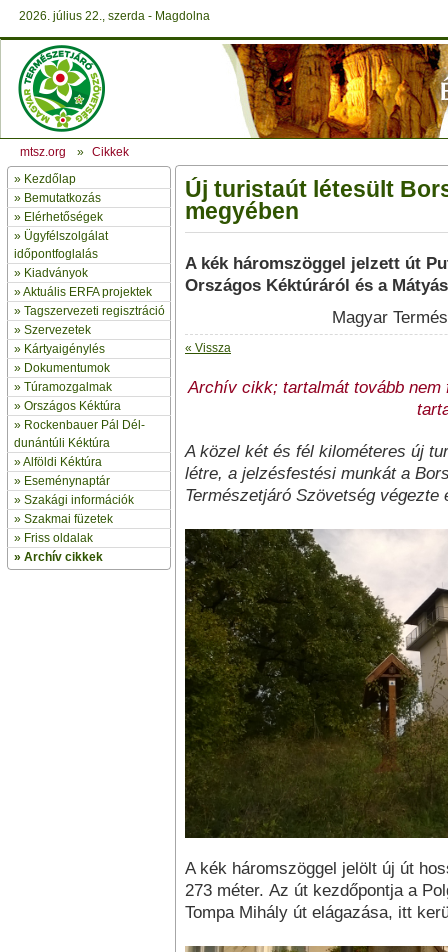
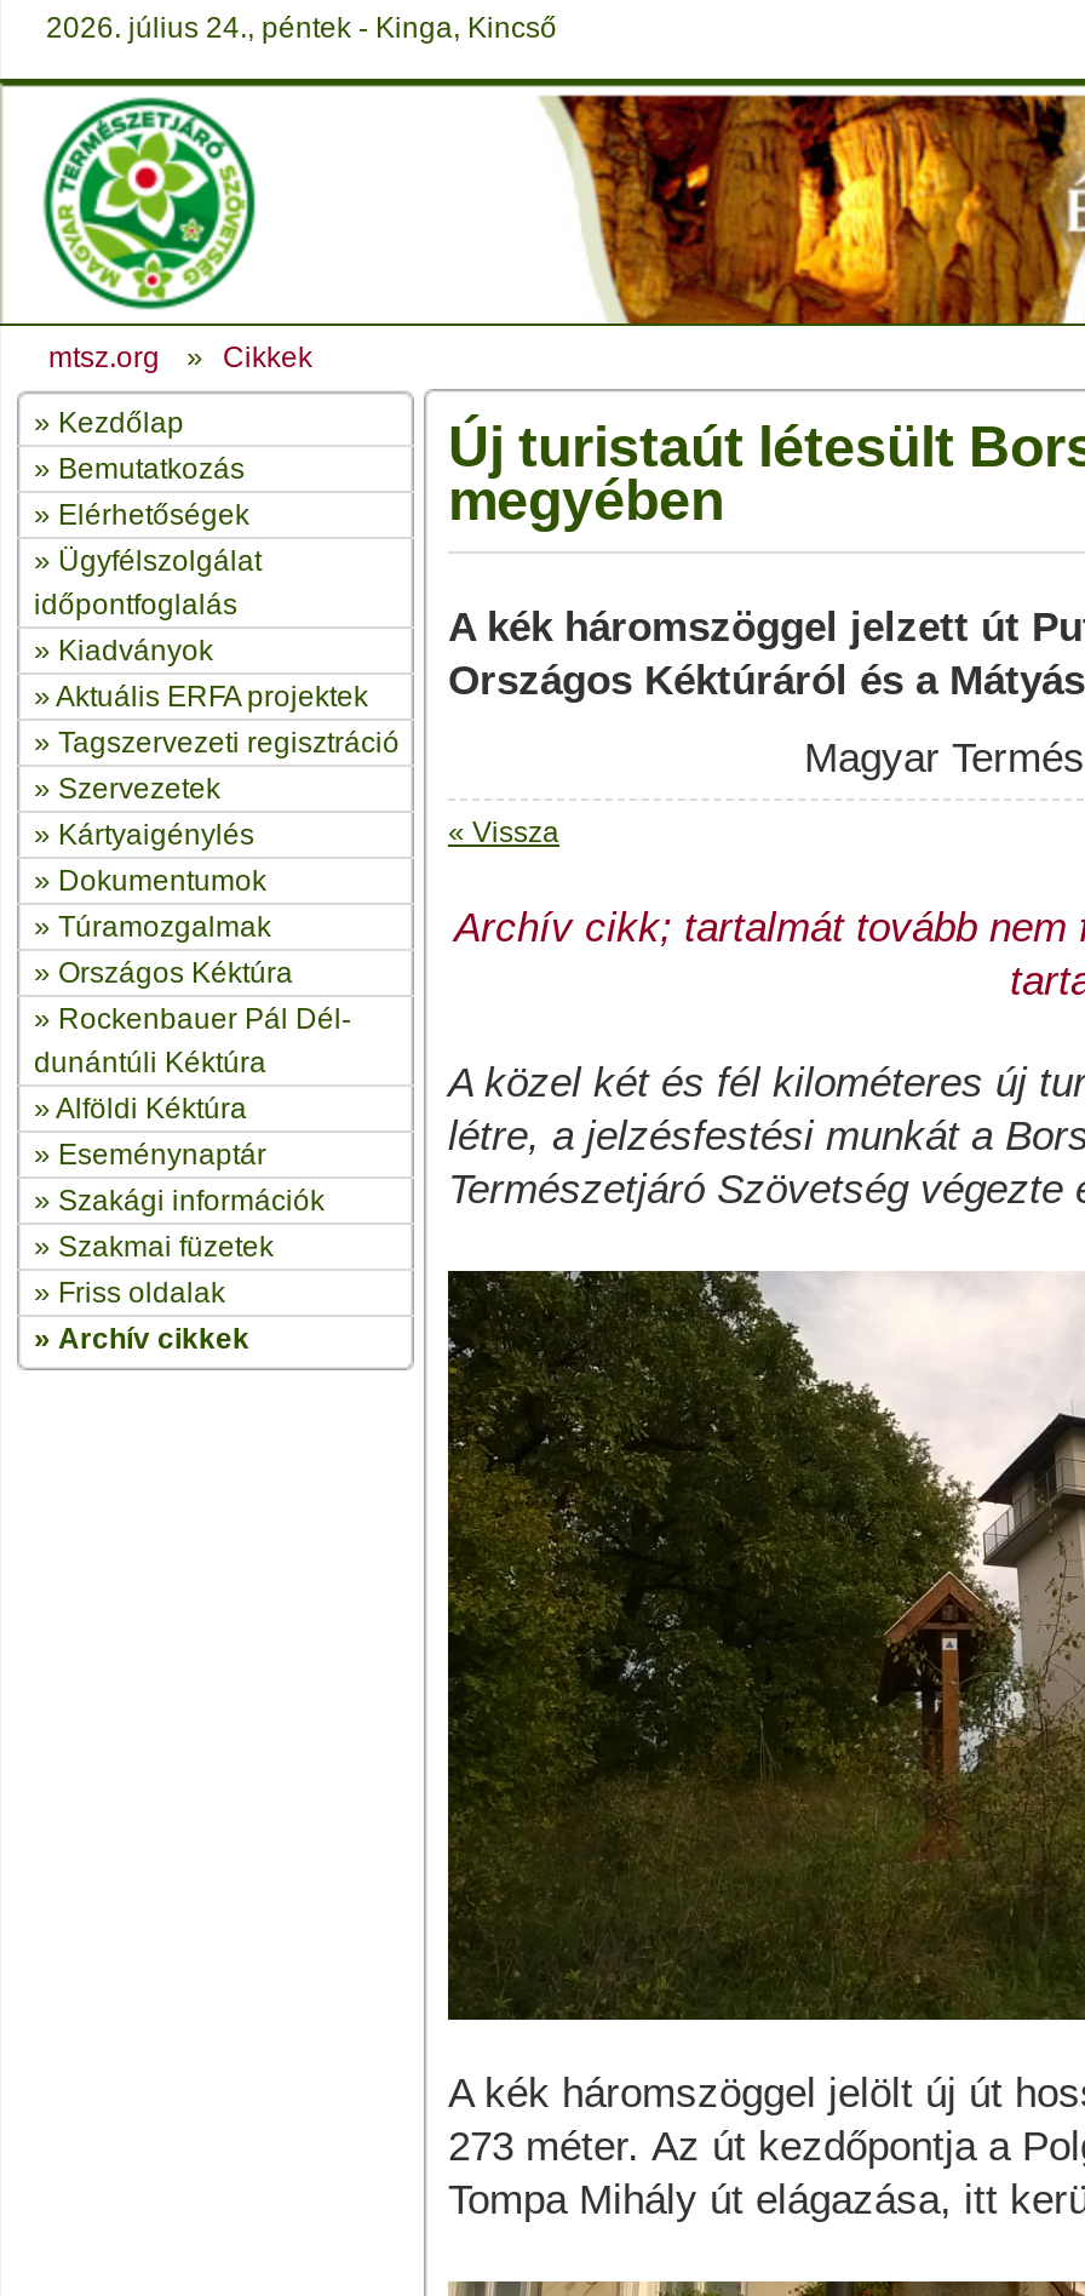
[19,9,210,23] 2026. július 22., szerda - Magdolna -> [46,11,557,45] 2026. július 24., péntek - Kinga, Kincső

